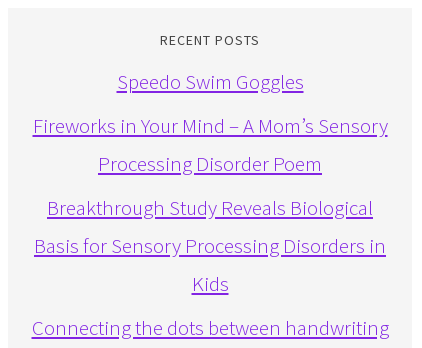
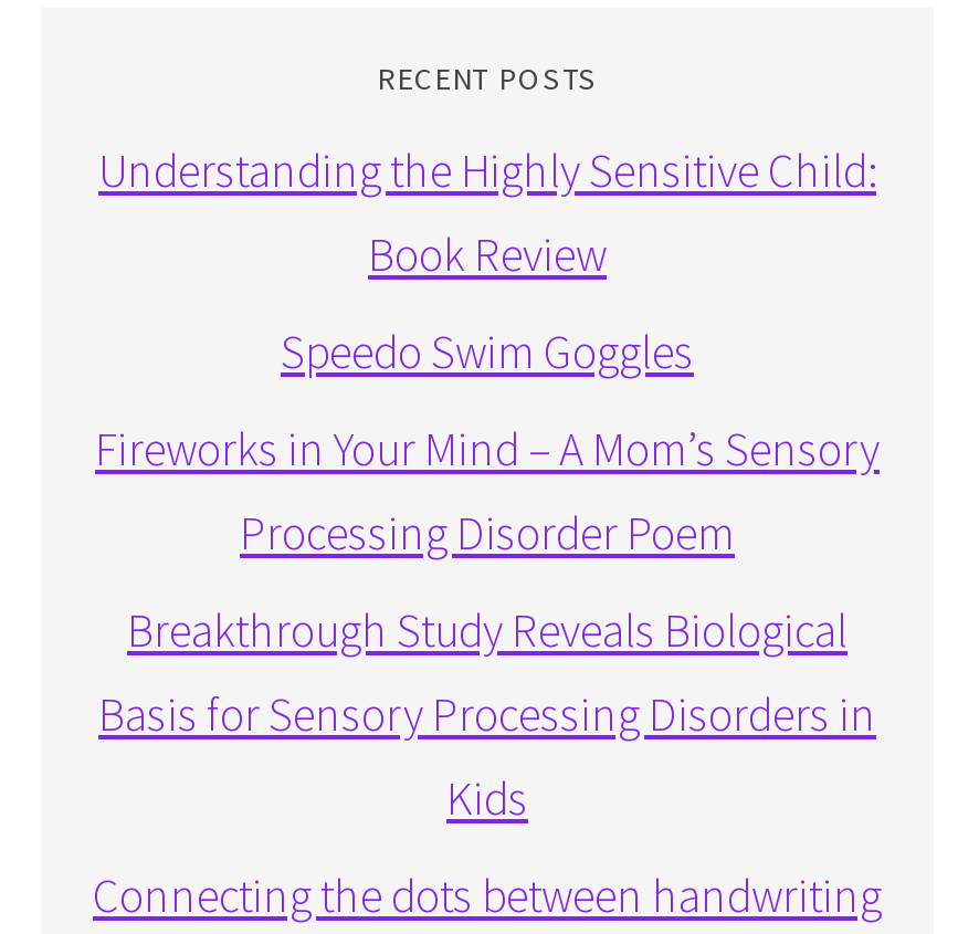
none -> [98,139,876,283] Understanding the Highly Sensitive Child: | Book Review

